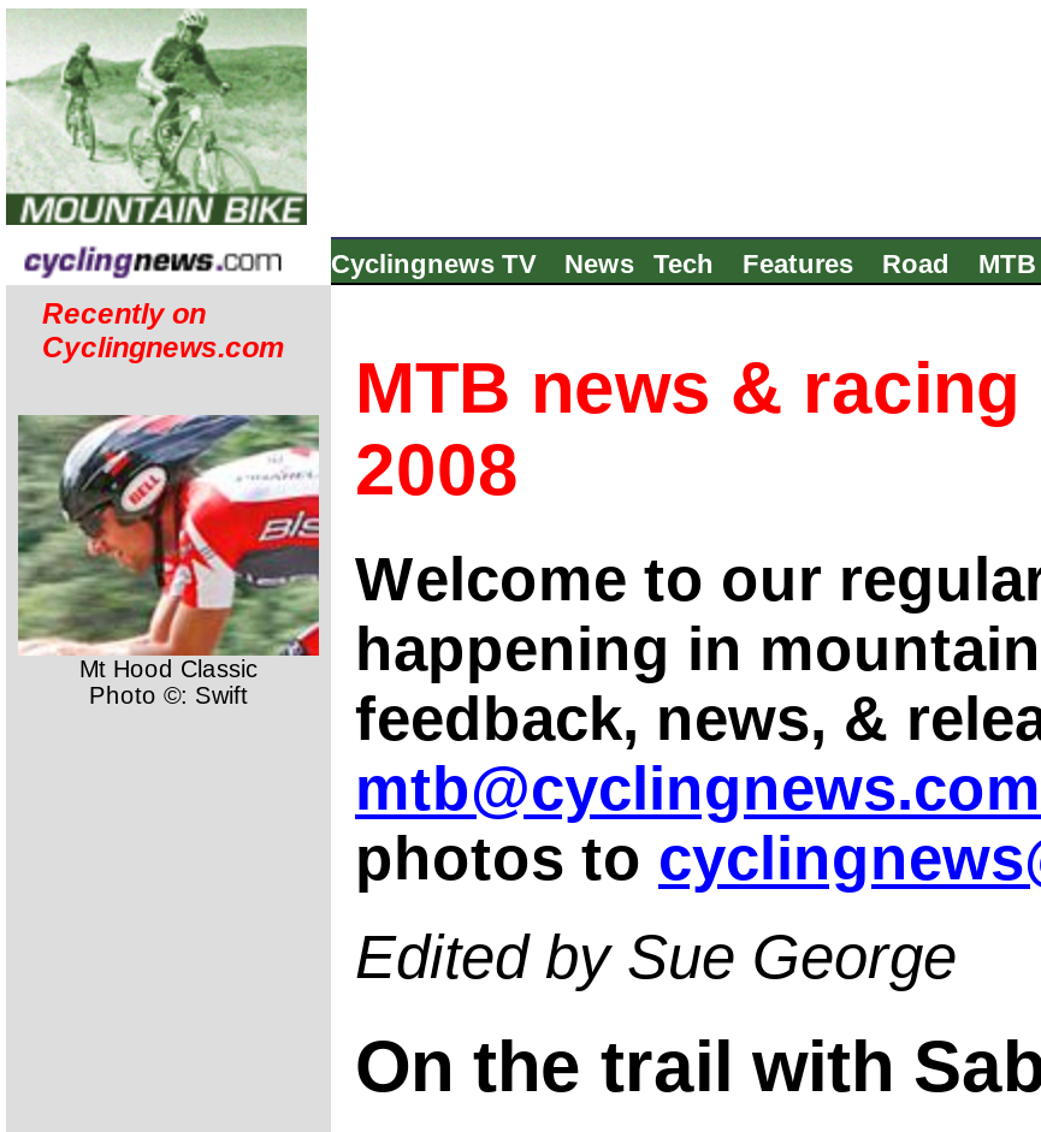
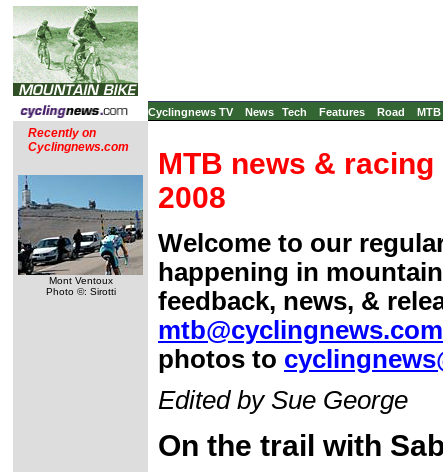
[16,413,321,709] [image] | Mt Hood Classic | Photo ©: Swift -> [17,174,144,297] [image] | Mont Ventoux | Photo ©: Sirotti

